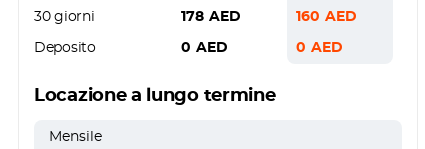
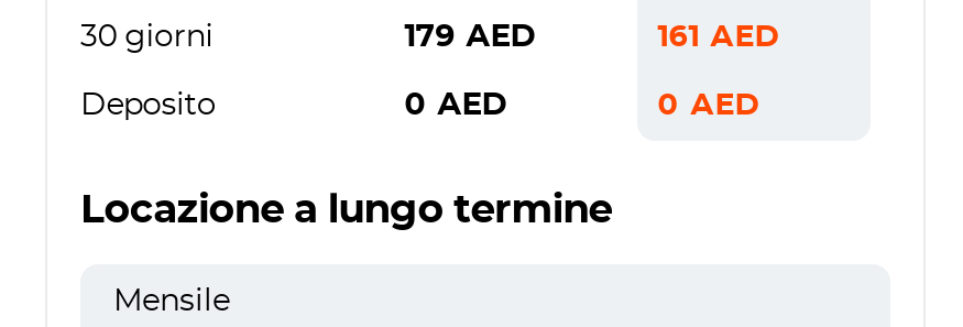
[181,10,241,24] 178 AED -> [404,22,536,53] 179 AED
[296,10,357,24] 160 AED -> [657,22,781,53] 161 AED

